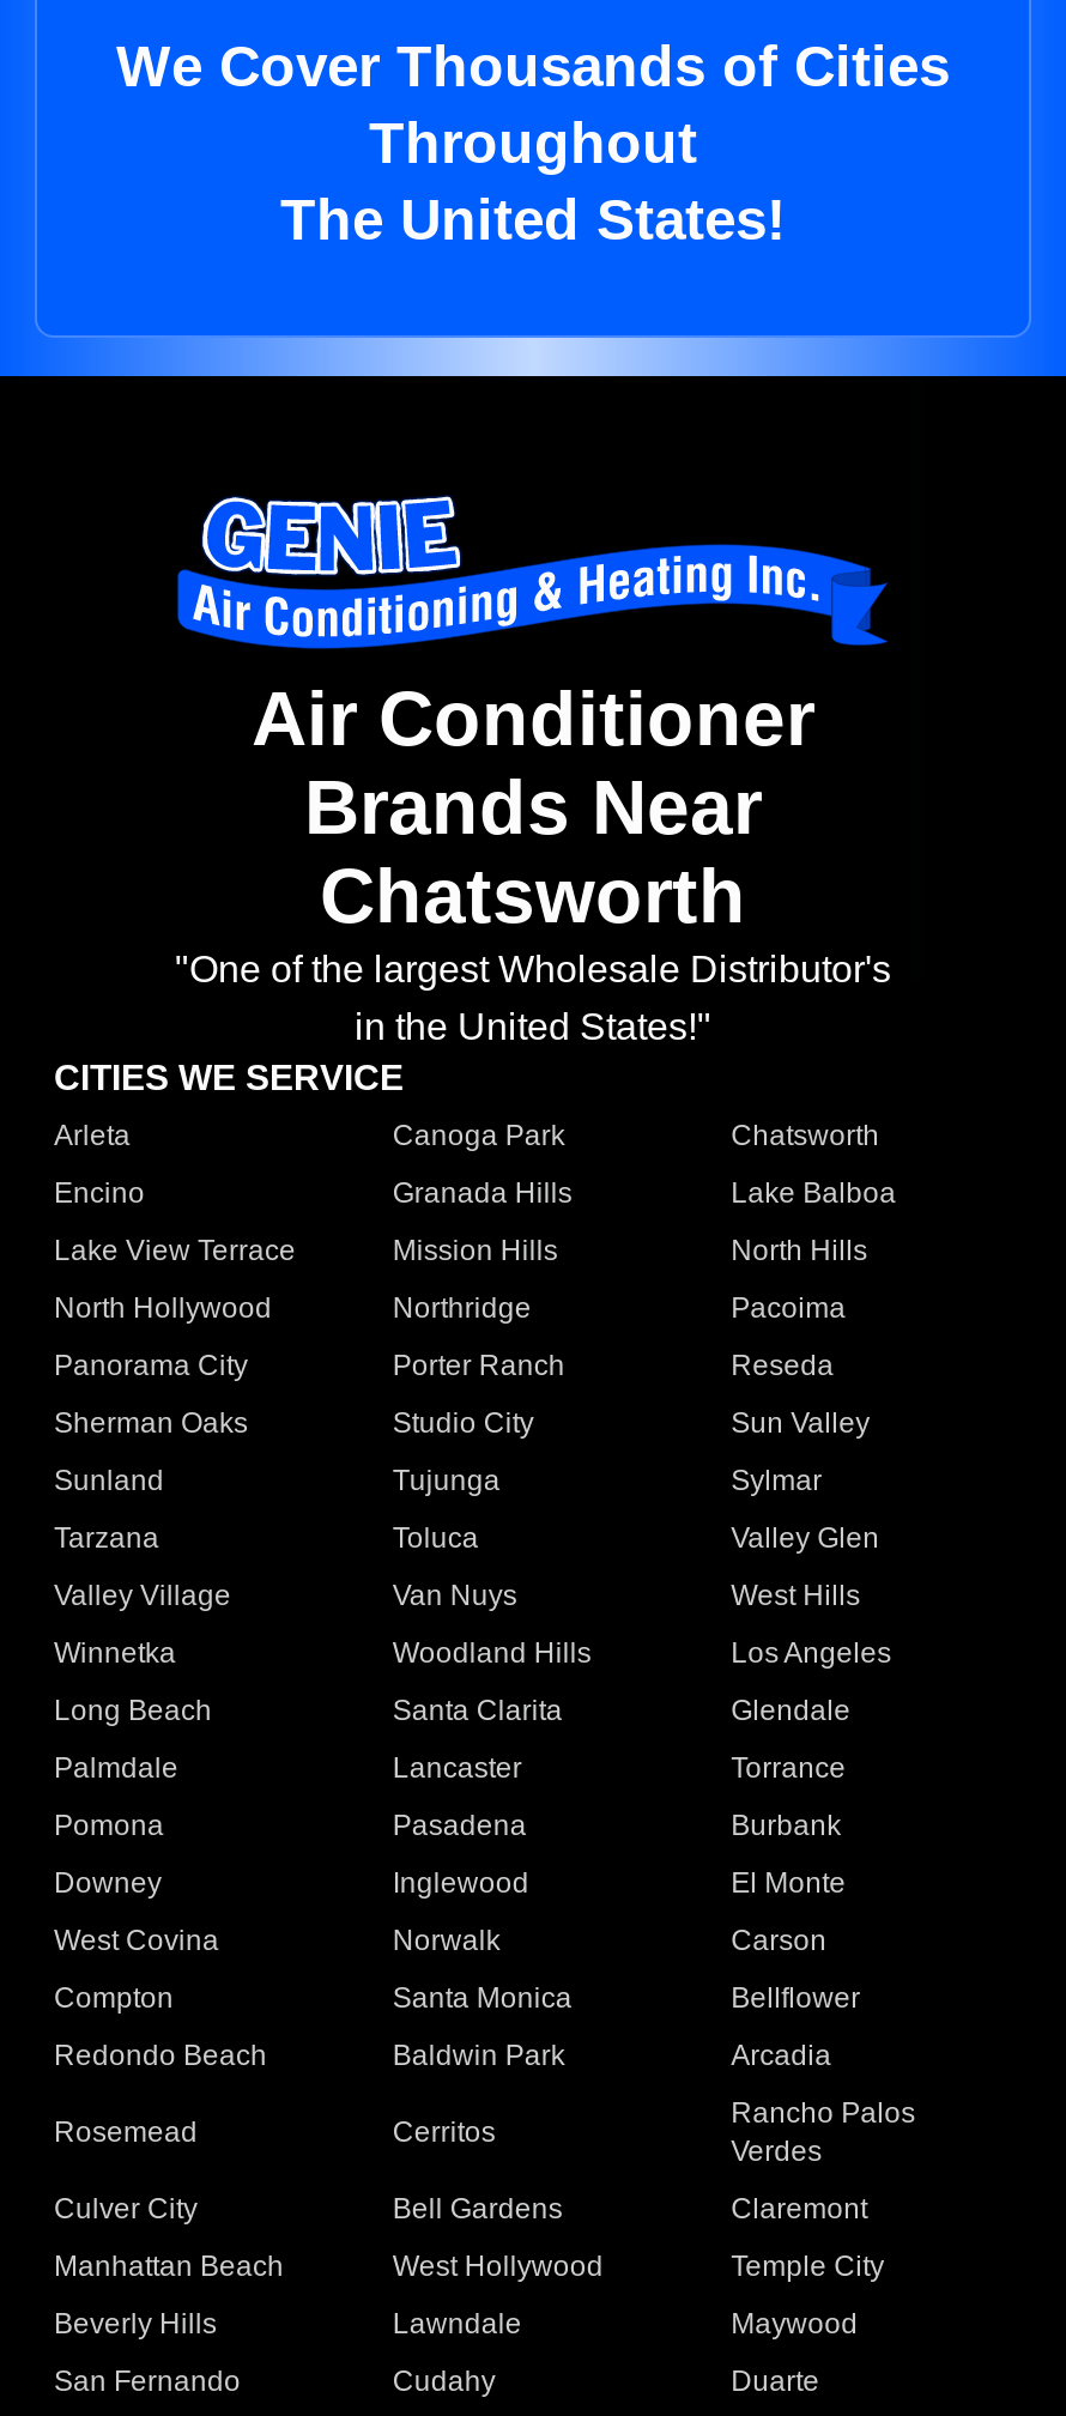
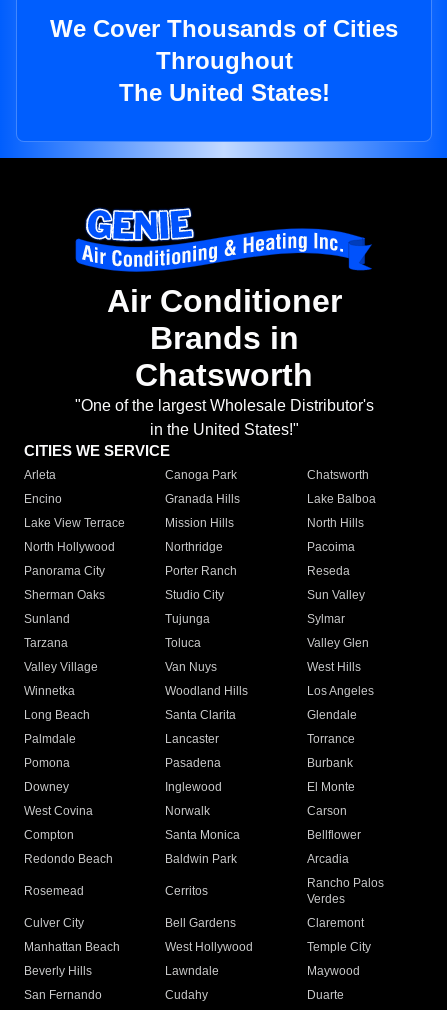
[304,765,762,851] Brands Near -> [149,320,298,356] Brands in

